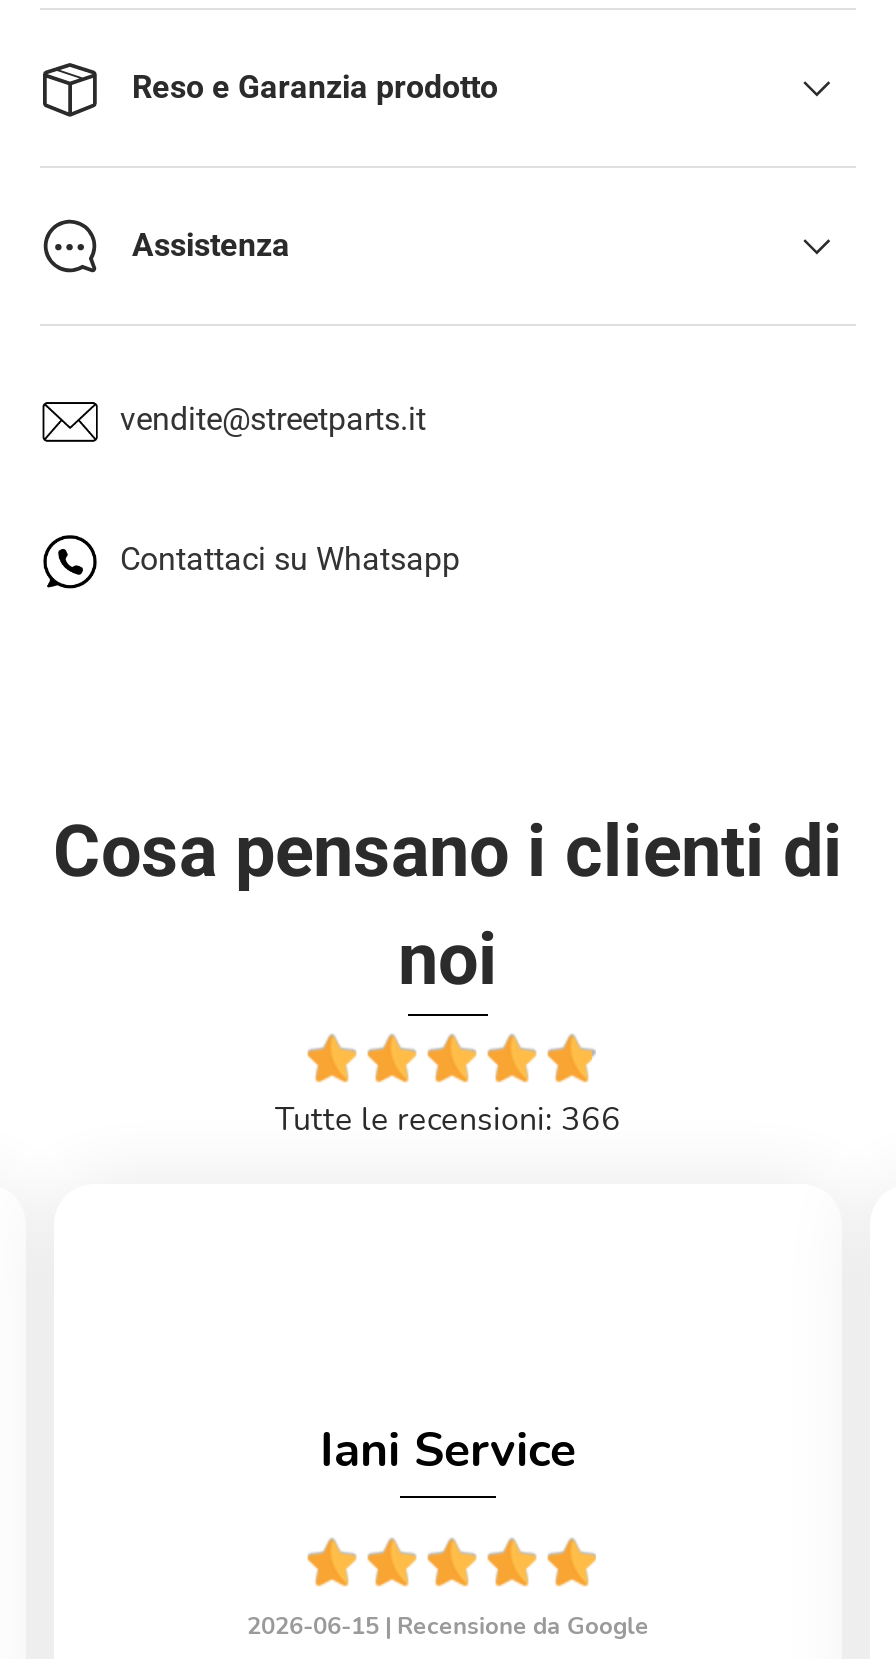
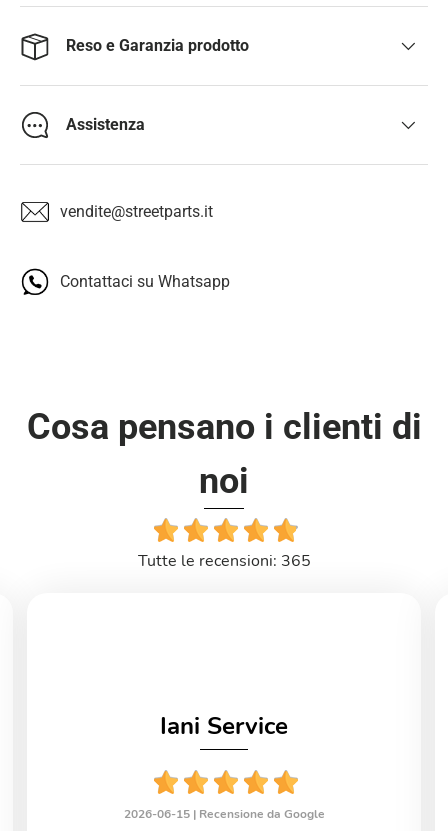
[275,1097,621,1141] Tutte le recensioni: 366 -> [137,550,310,572] Tutte le recensioni: 365

